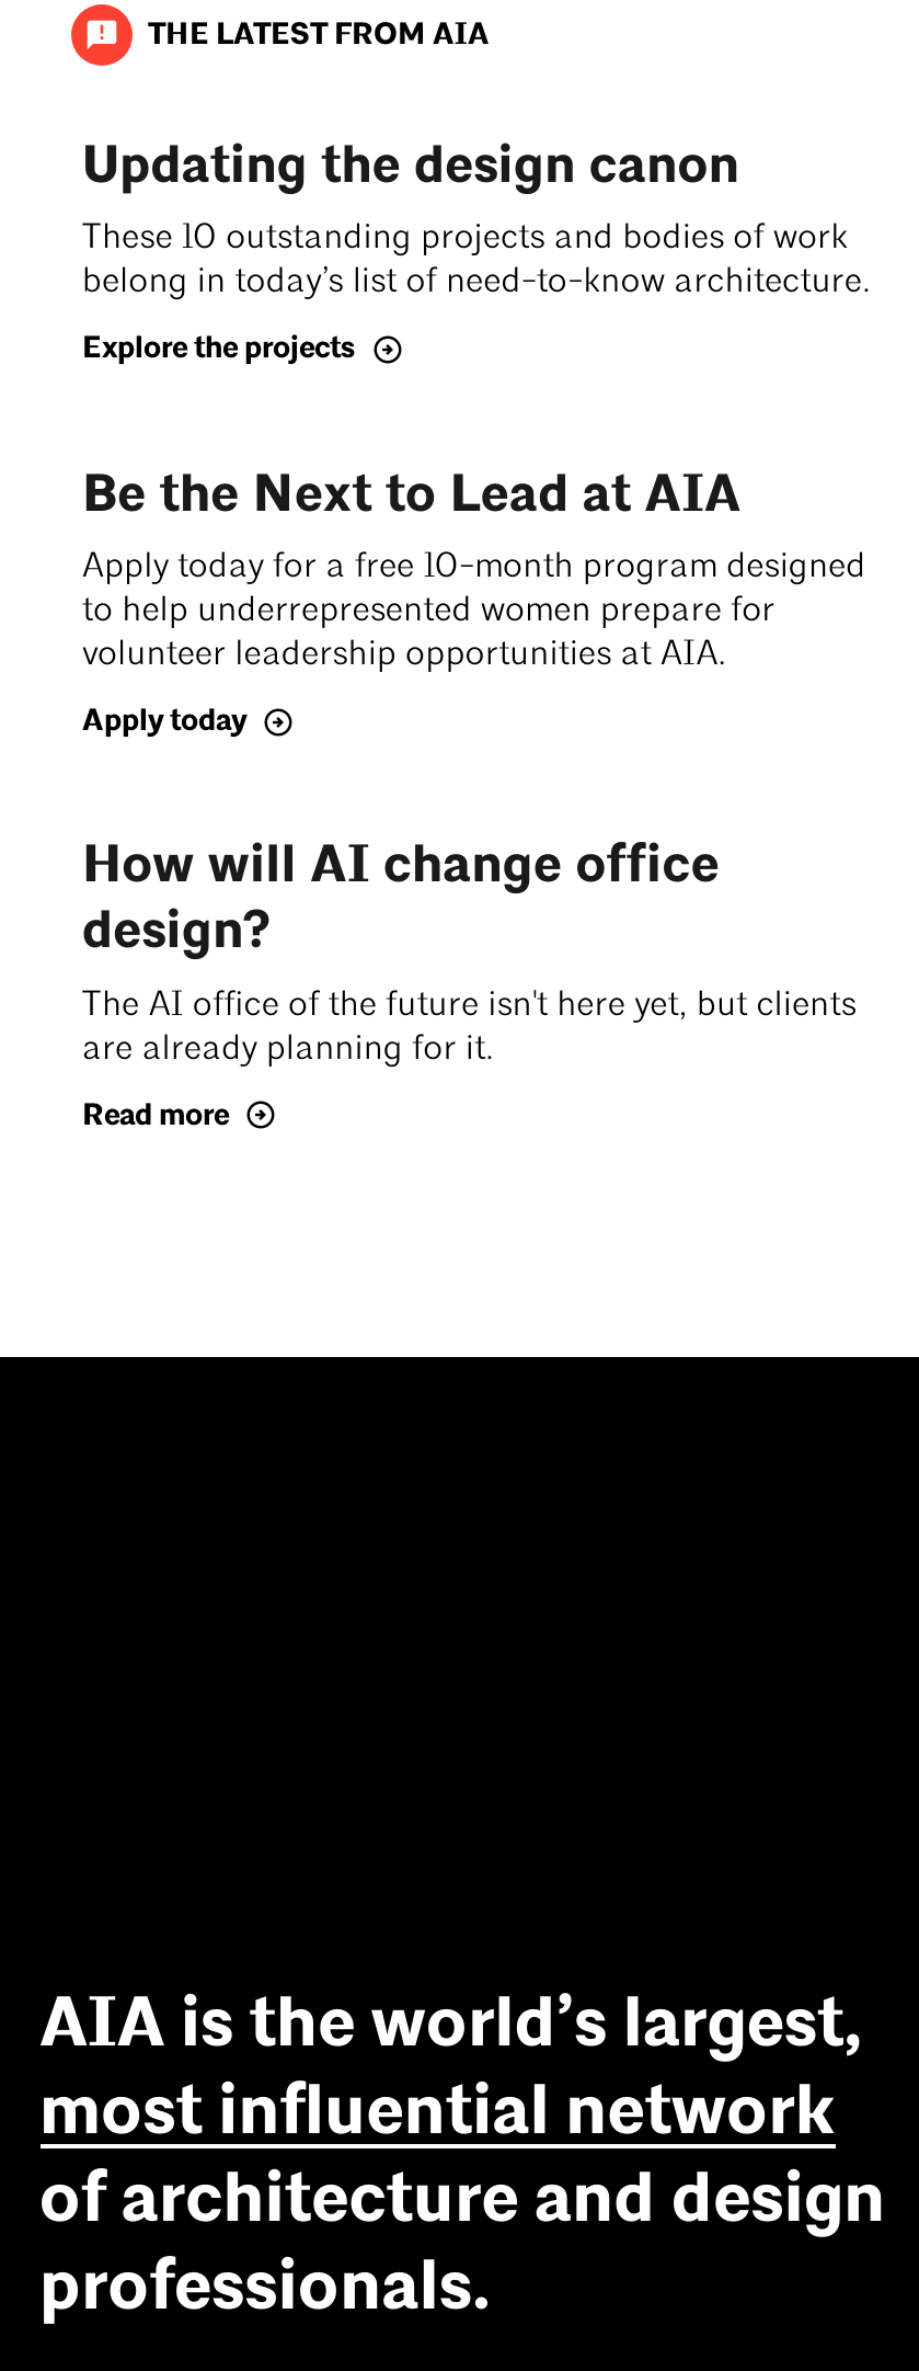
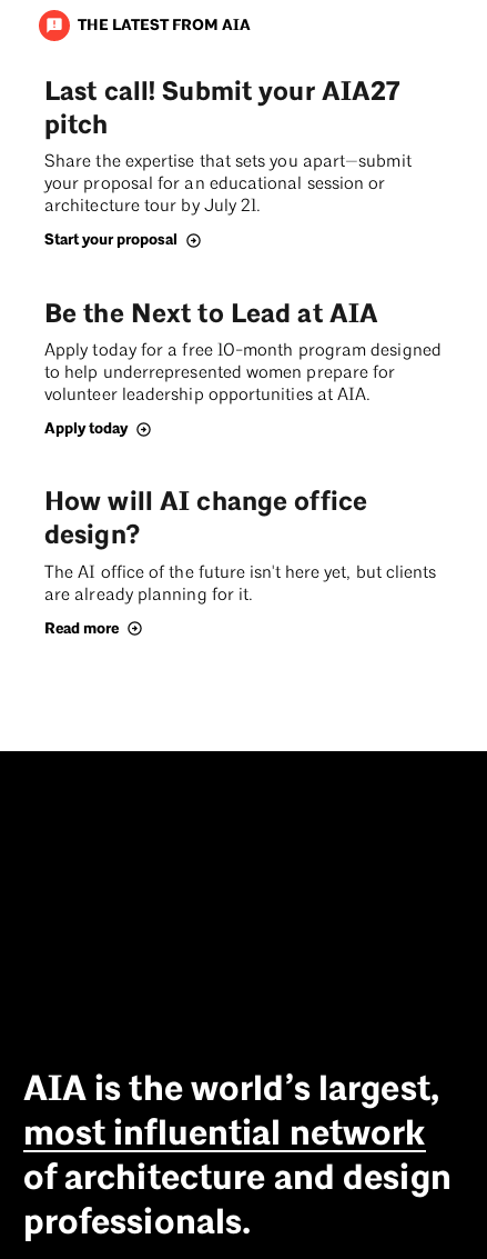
[82,133,871,301] Updating the design canon | These 10 outstanding projects and bodies of work | belong in today’s list of need-to-know architecture. -> [44,75,411,216] Last call! Submit your AIA27 | pitch | Share the expertise that sets you apart—submit | your proposal for an educational session or | architecture tour by July 21.
[82,329,356,366] Explore the projects -> [44,230,177,249] Start your proposal

